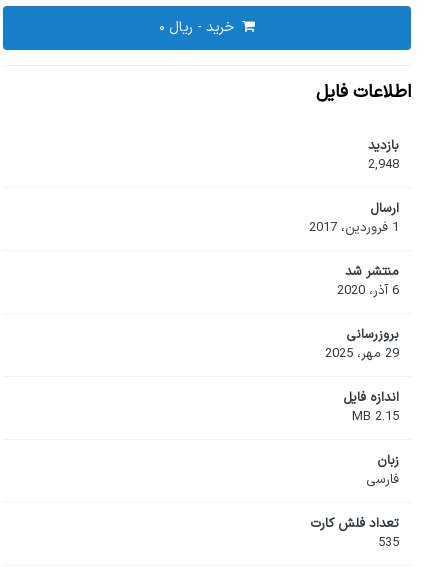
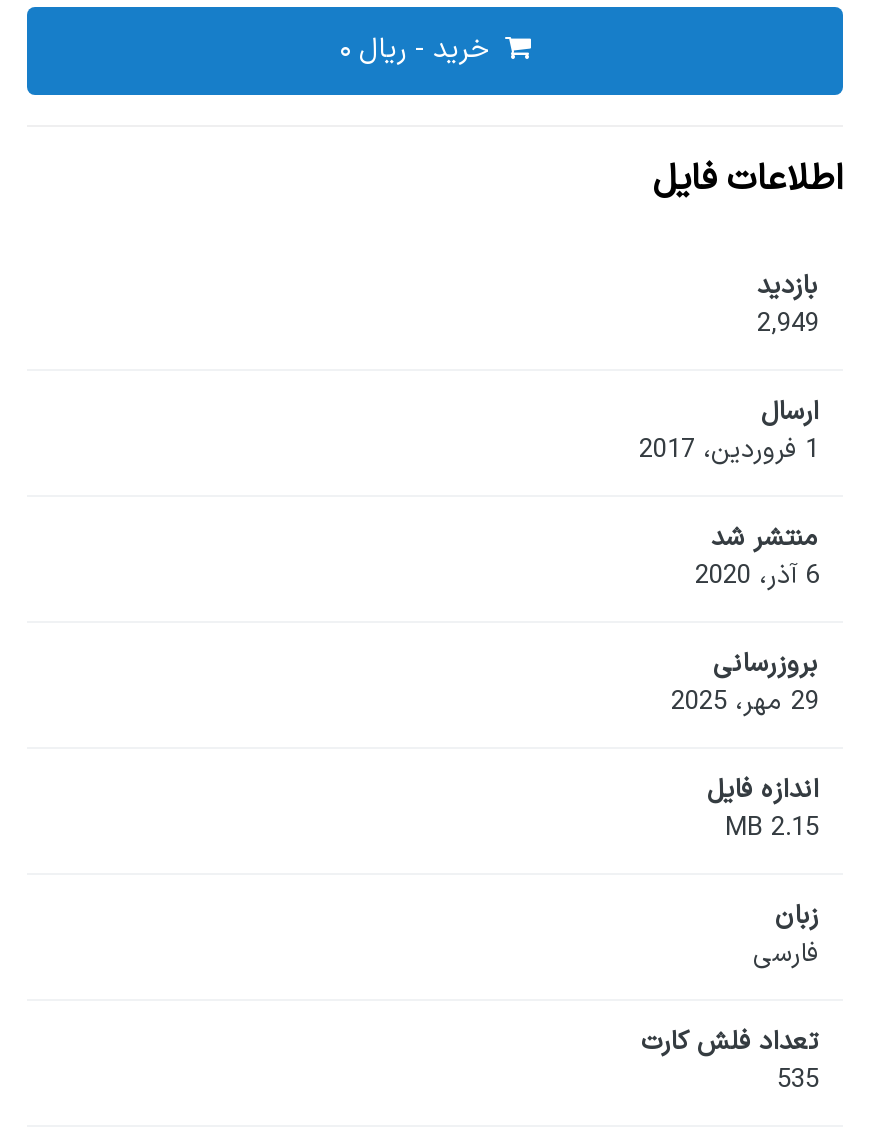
[368,154,399,174] 2,948 -> [757,304,819,344] 2,949

